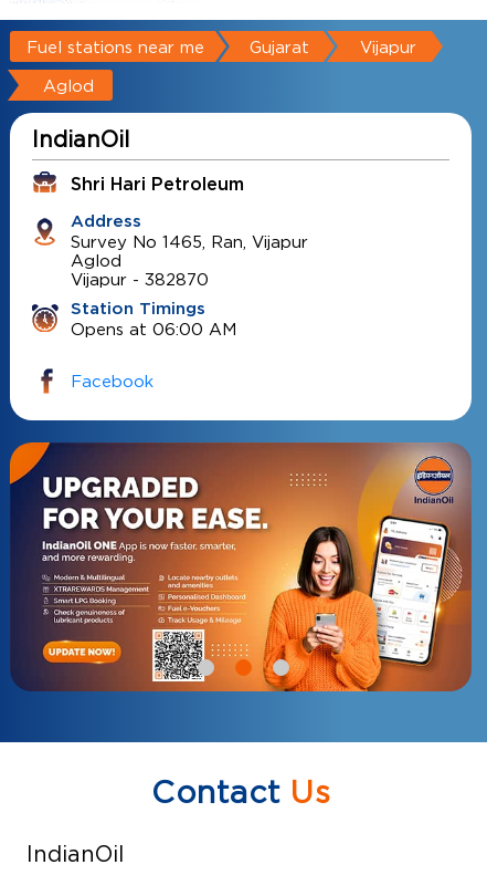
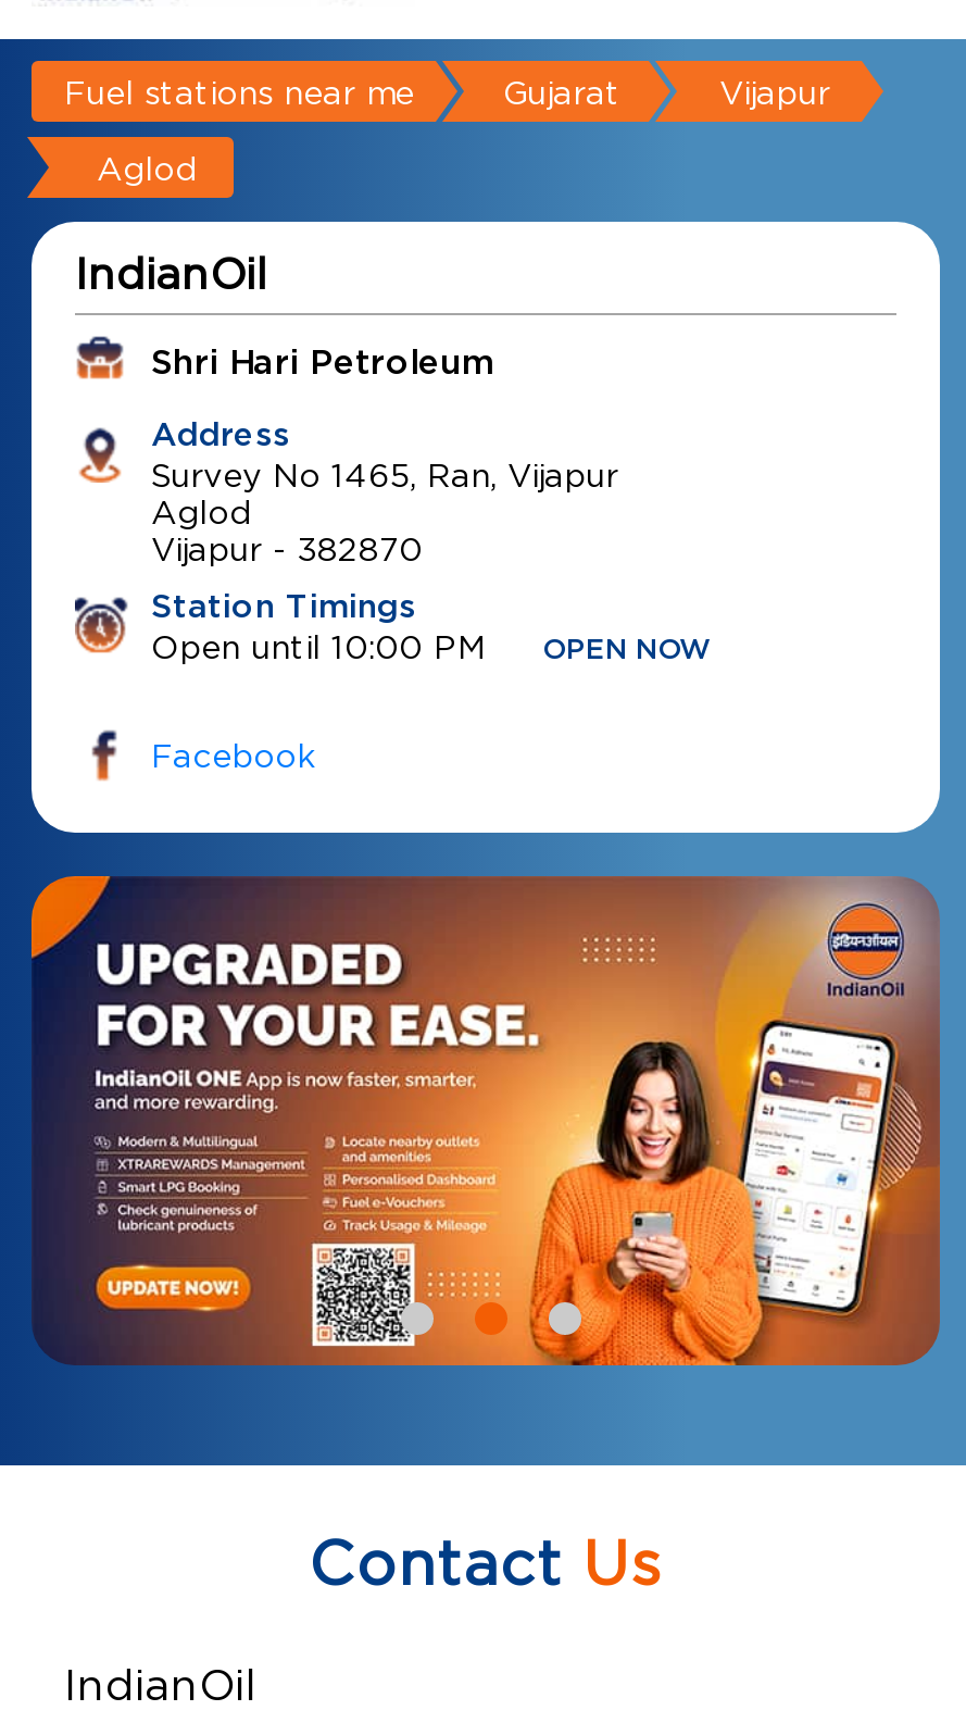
[71,320,236,337] Opens at 06:00 AM -> [151,628,712,665] Open until 10:00 PM | OPEN NOW

